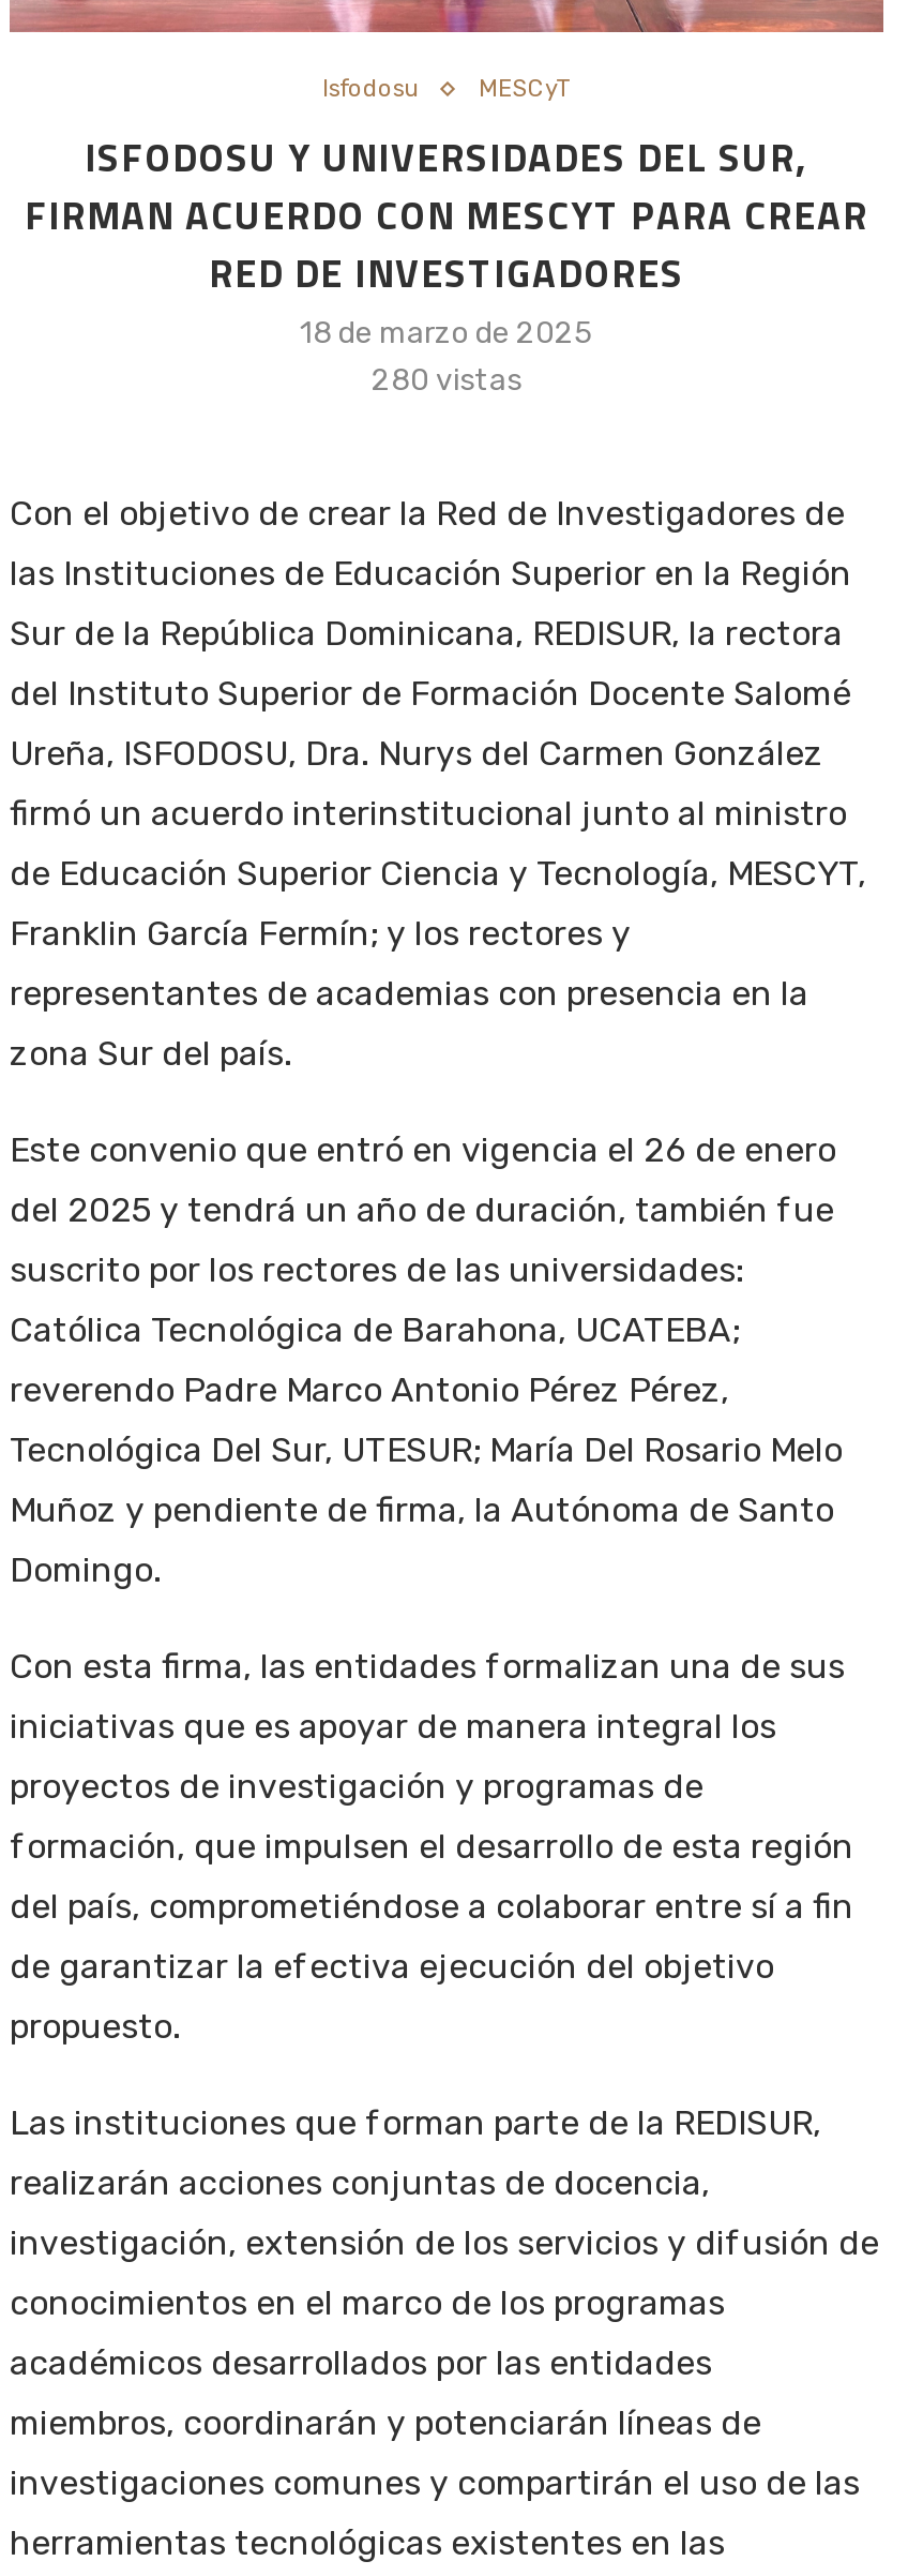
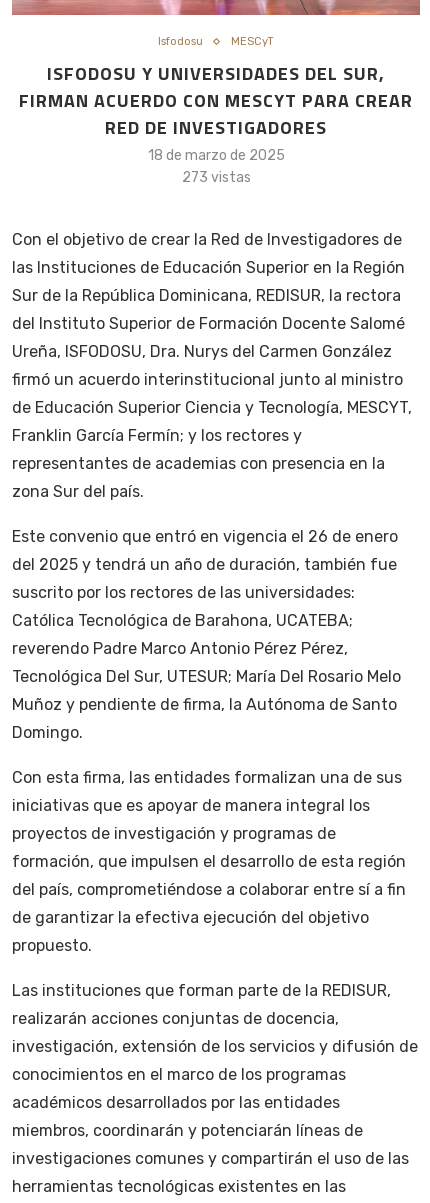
[372,363,521,399] 280 vistas -> [181,169,250,186] 273 vistas

